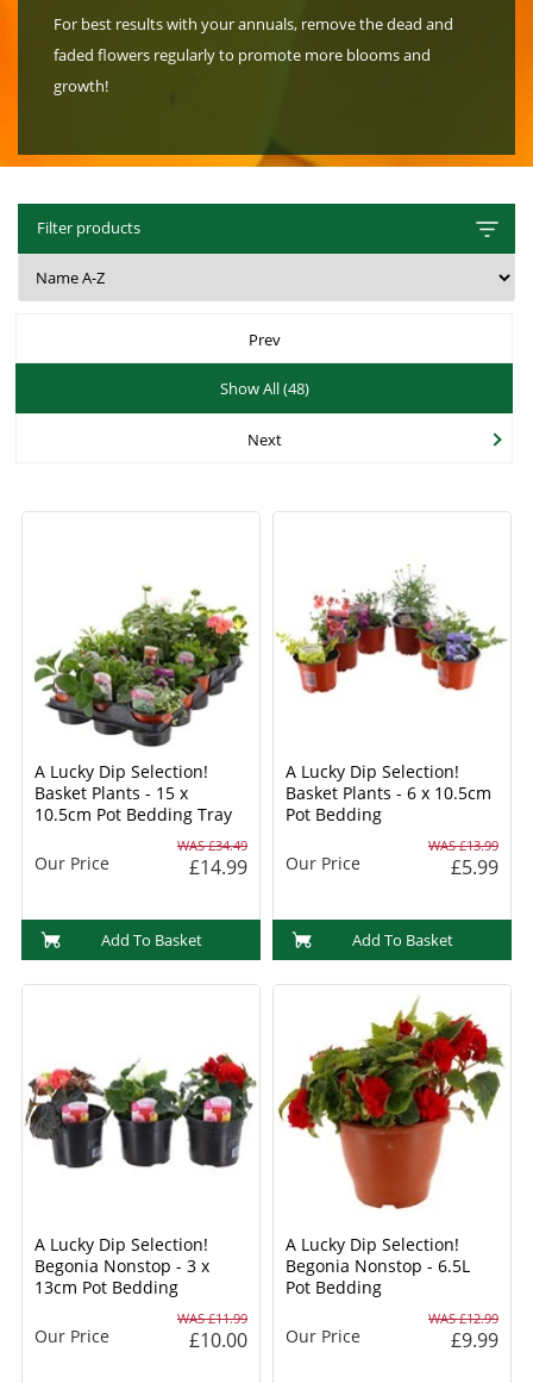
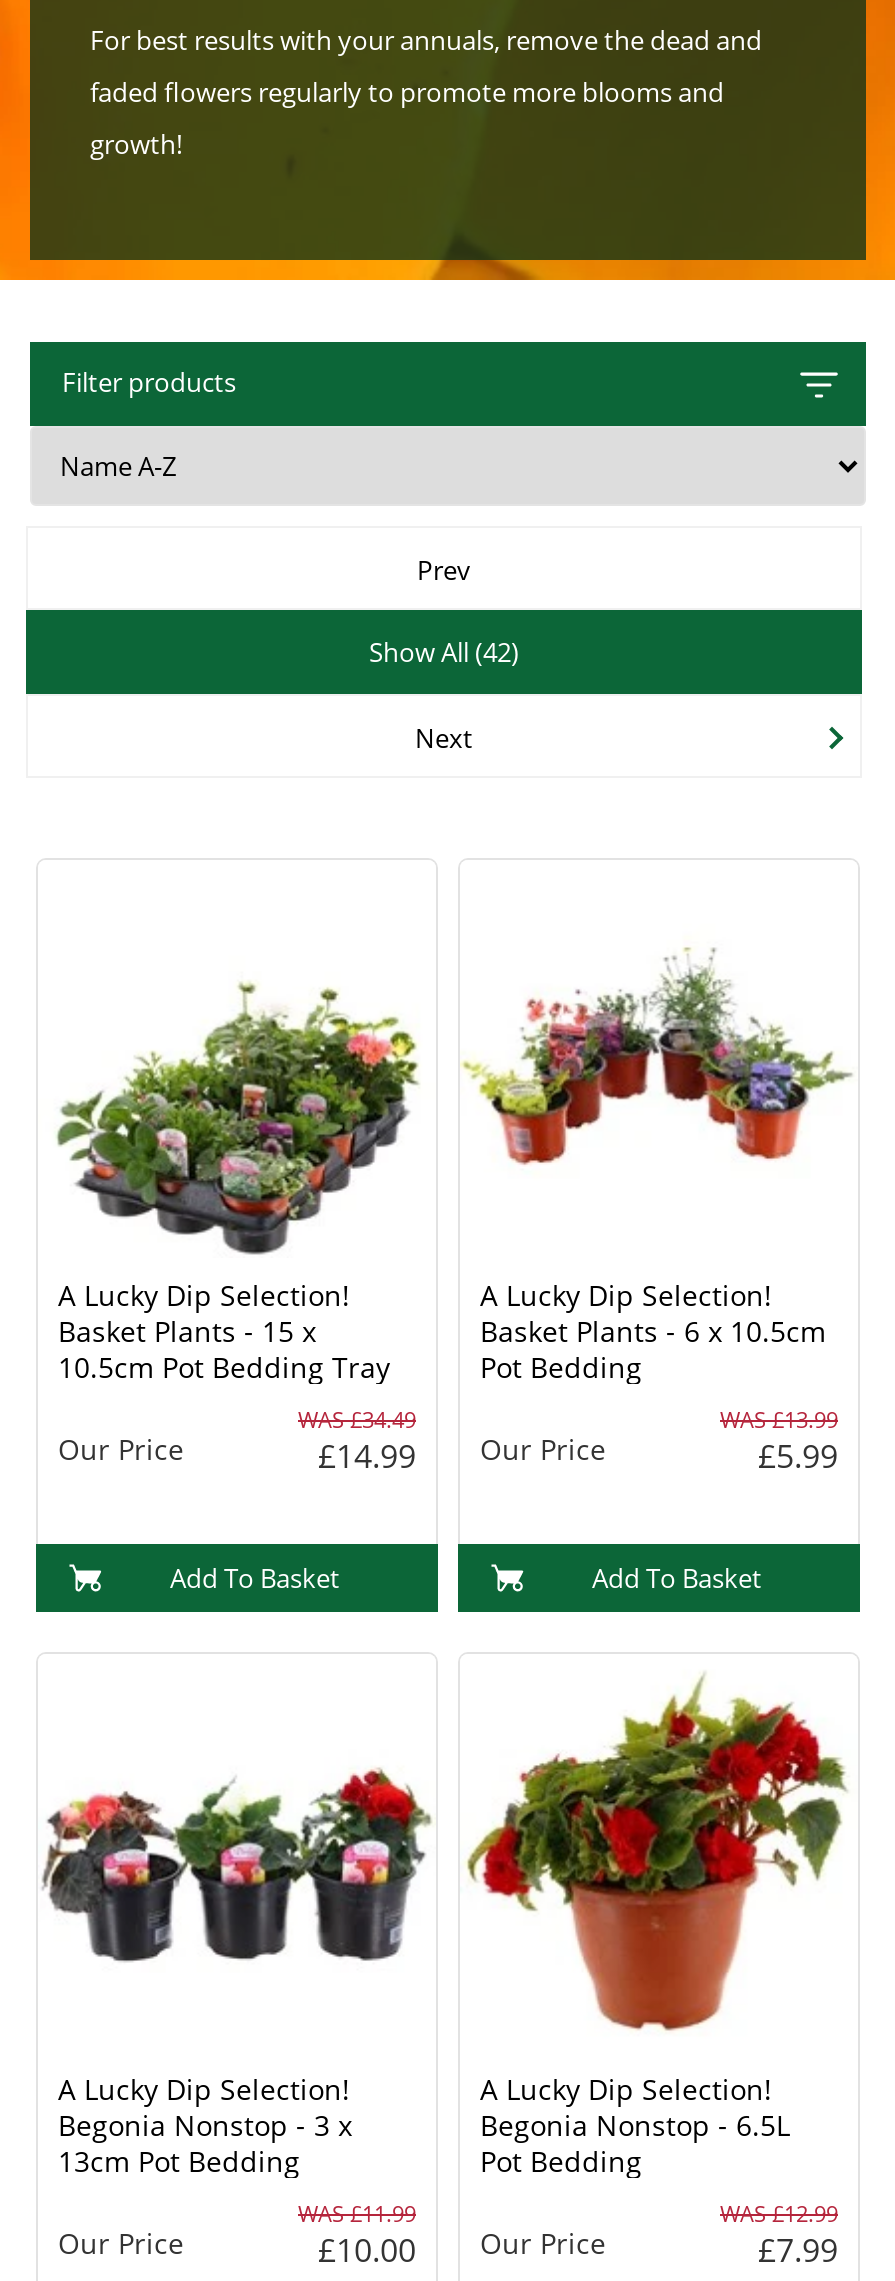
[220,377,309,398] Show All (48) -> [369,633,519,669] Show All (42)
[451,1326,498,1353] £9.99 -> [758,2227,838,2271] £7.99

